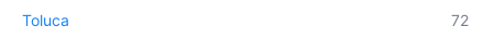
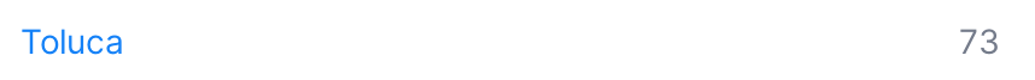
[451,10,469,29] 72 -> [959,19,1000,60] 73

